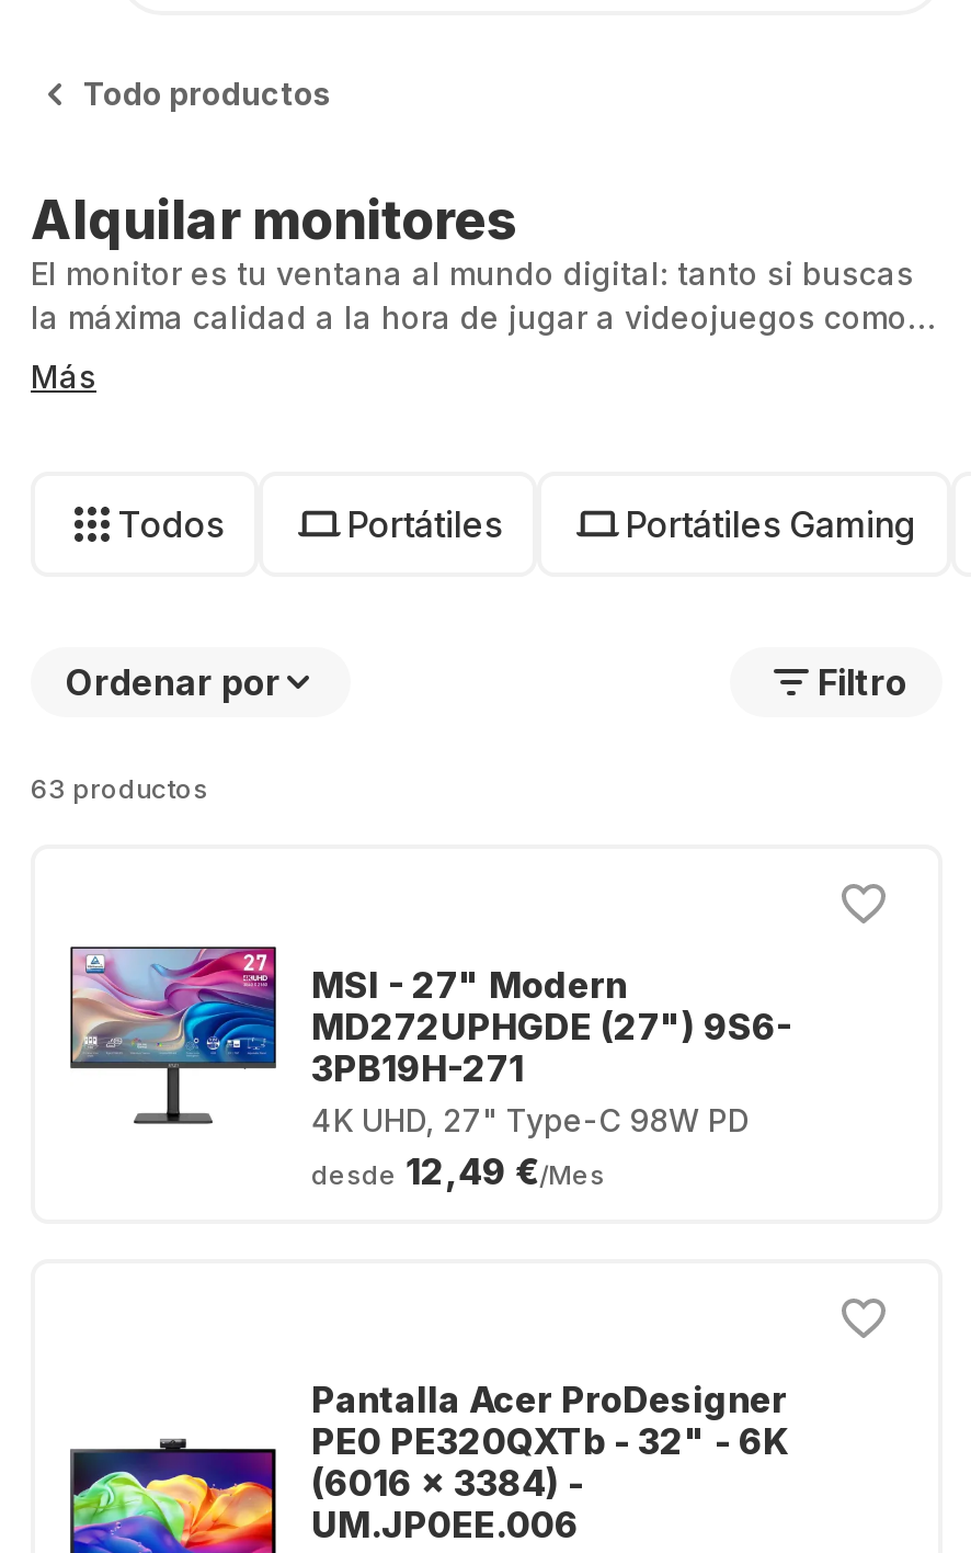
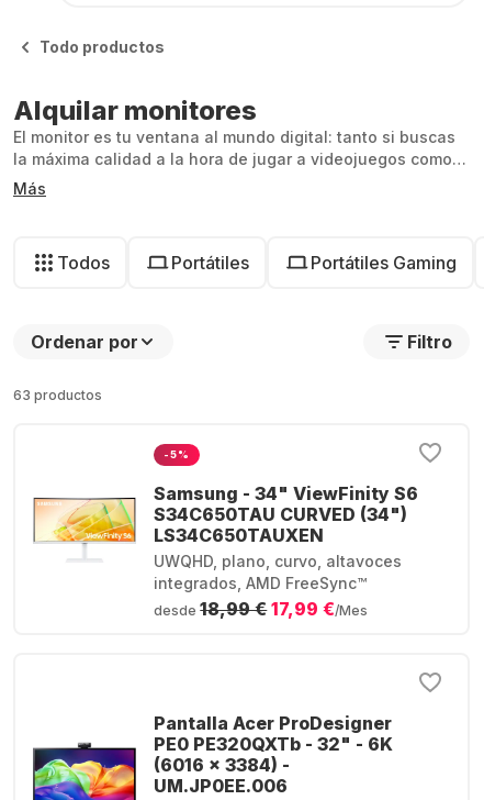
[70,945,791,1193] [image] | MSI - 27" Modern | MD272UPHGDE (27") 9S6- | 3PB19H-271 | 4K UHD, 27" Type-C 98W PD | desde 12,49 €/Mes -> [34,448,418,620] [image] | -5% | Samsung - 34" ViewFinity S6 | S34C650TAU CURVED (34") | LS34C650TAUXEN | UWQHD, plano, curvo, altavoces | integrados, AMD FreeSync™ | desde 18,99 € 17,99 €/Mes

